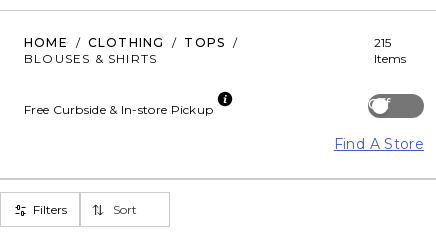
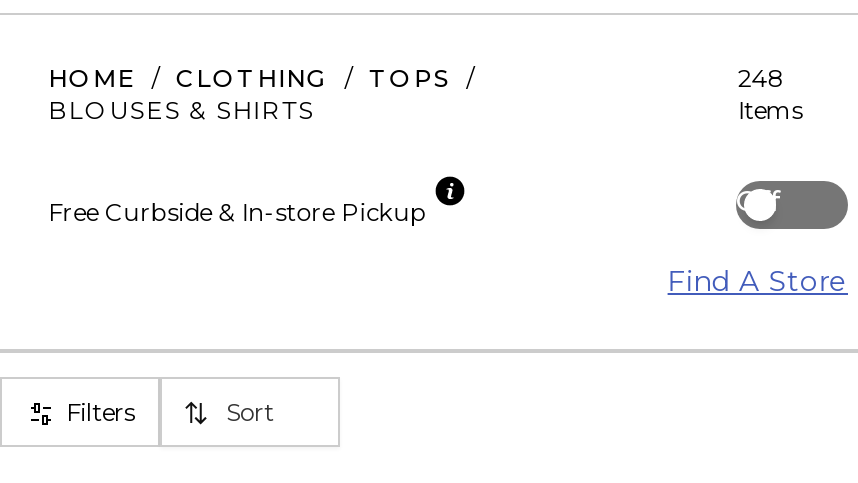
[374,35,391,50] 215 -> [738,63,784,93] 248

